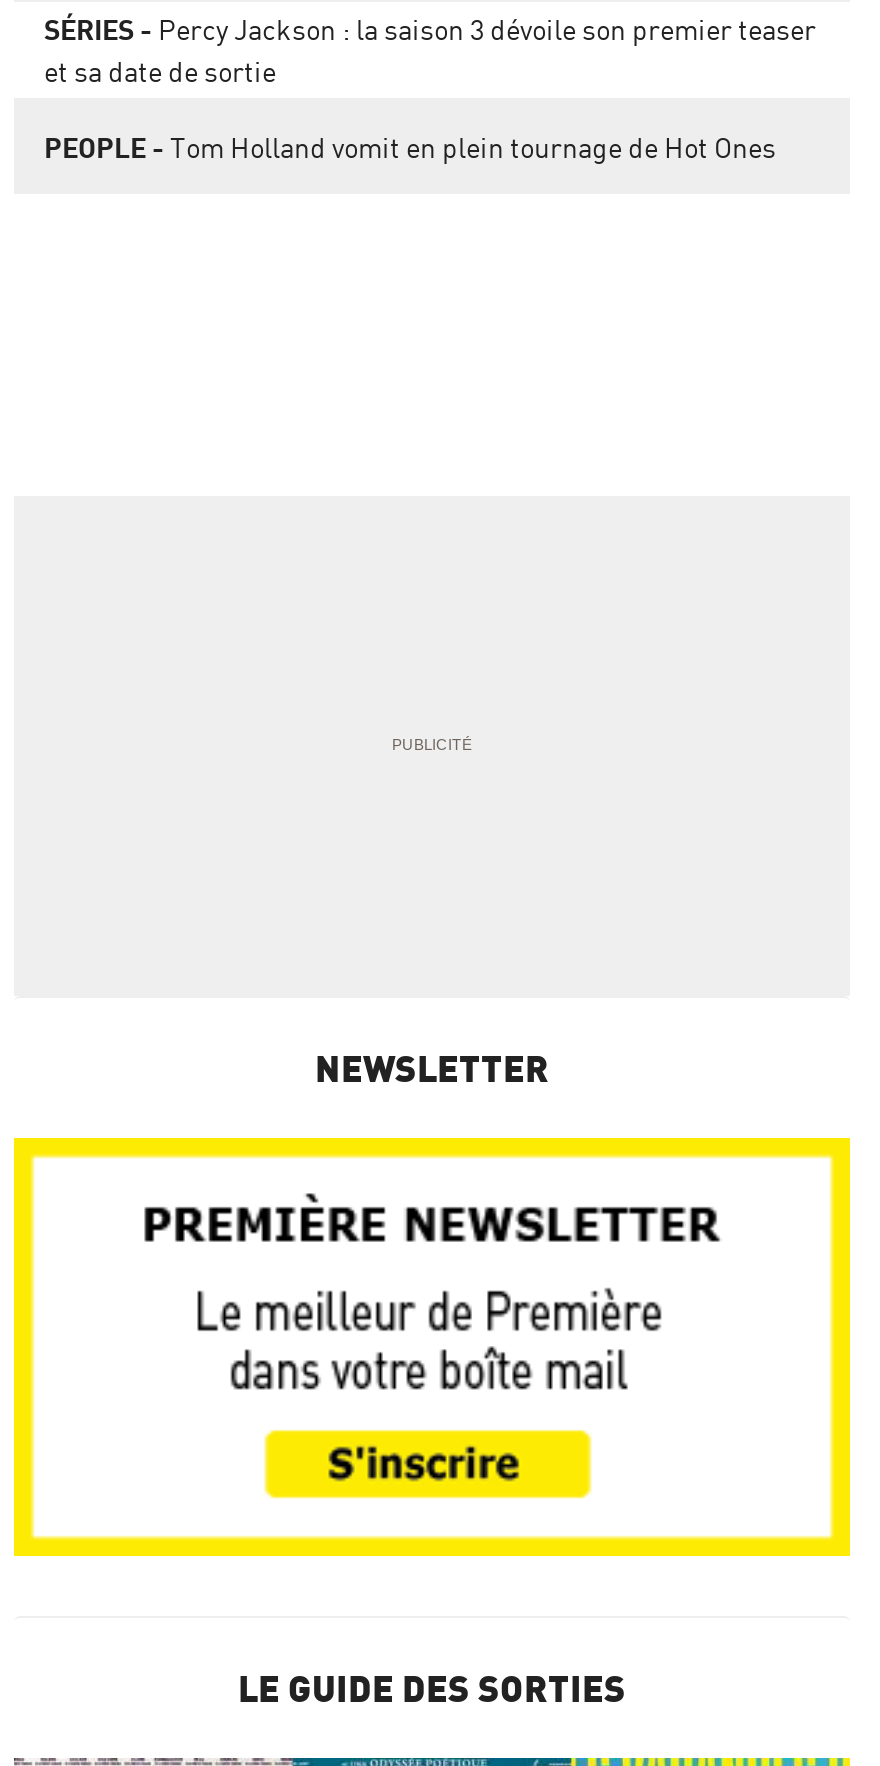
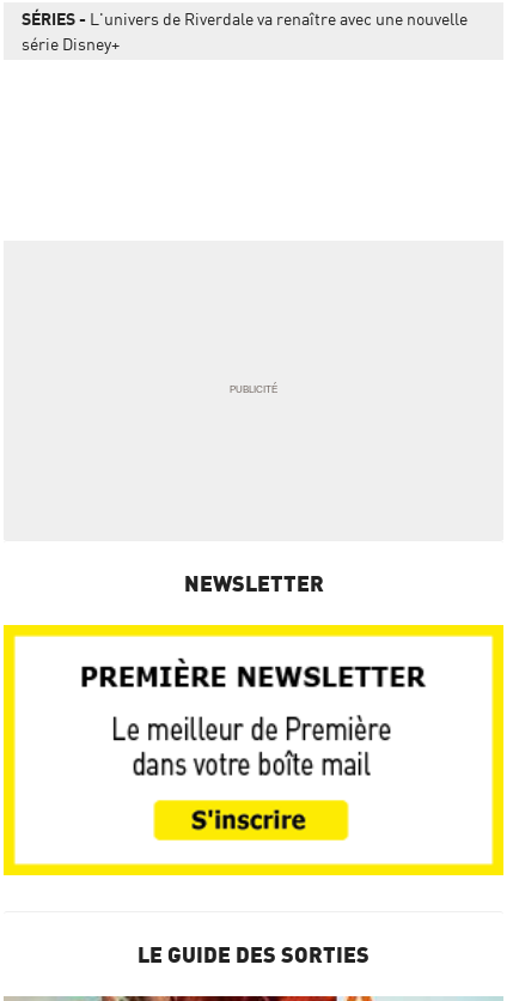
[44,12,816,163] Percy Jackson : la saison 3 dévoile son premier teaser | et sa date de sortie | PEOPLE | Tom Holland vomit en plein tournage de Hot Ones -> [22,8,468,54] L'univers de Riverdale va renaître avec une nouvelle | série Disney+

